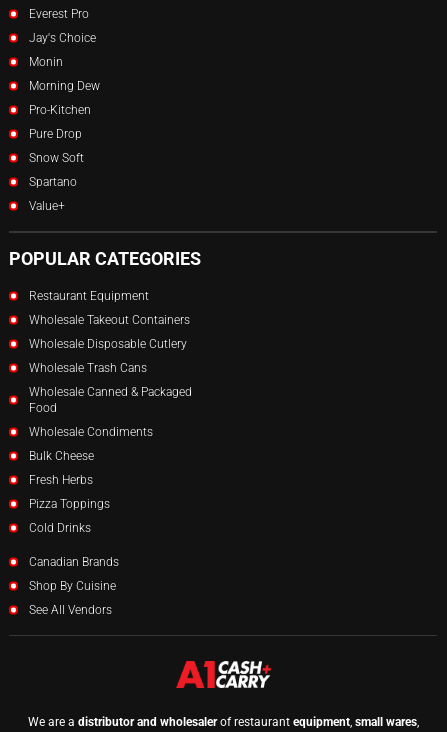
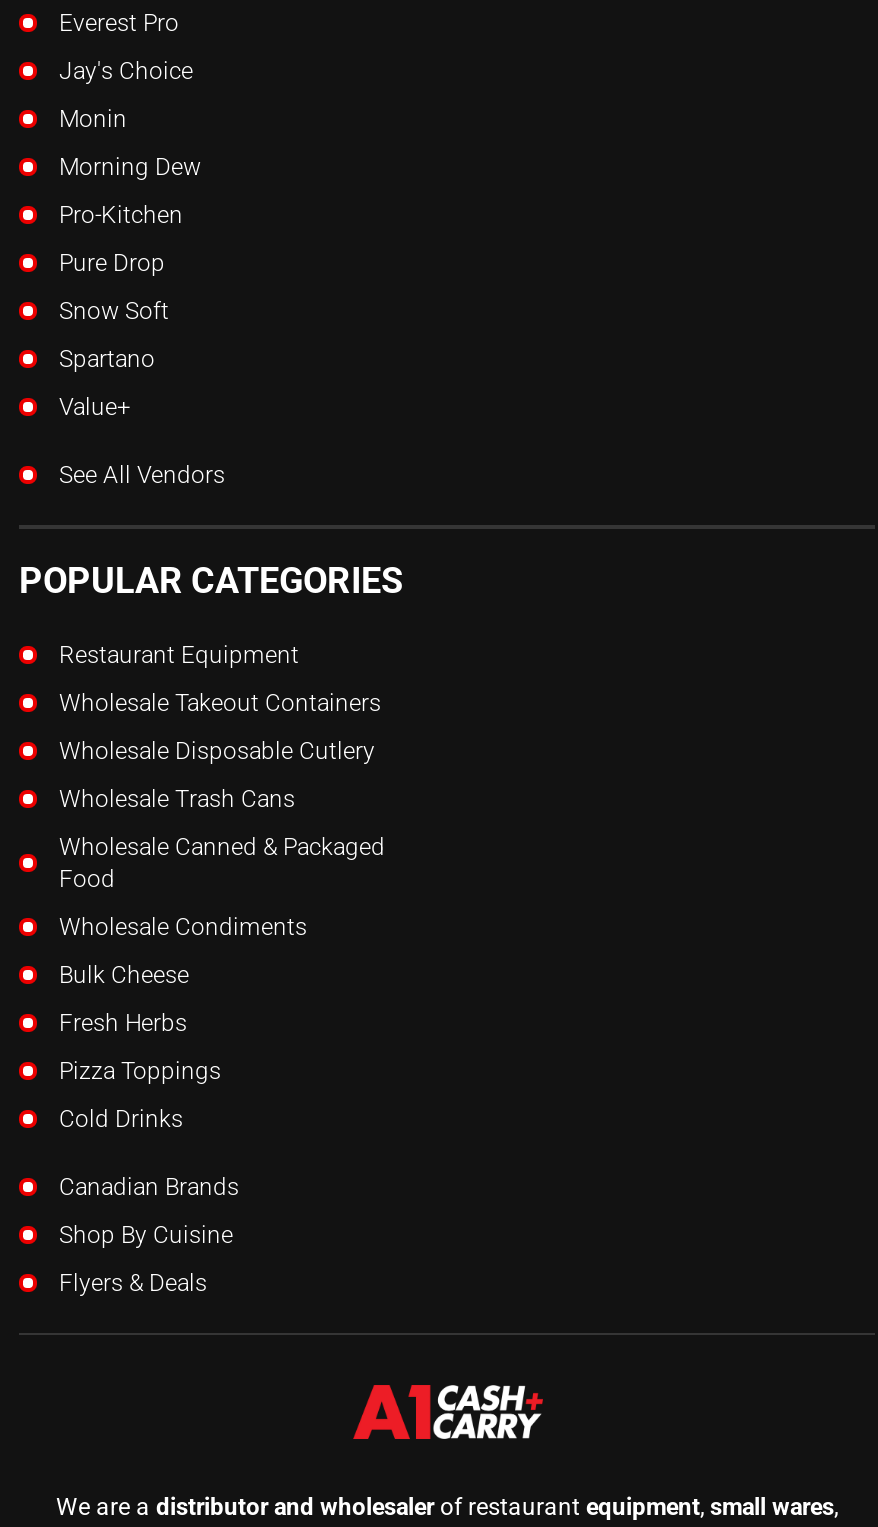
none -> [59,1268,207,1296] Flyers & Deals
moved [29,603,112,617] -> [59,460,225,488]: See All Vendors

